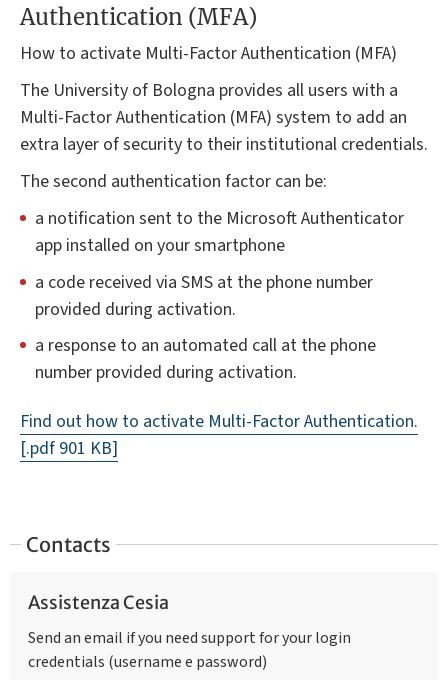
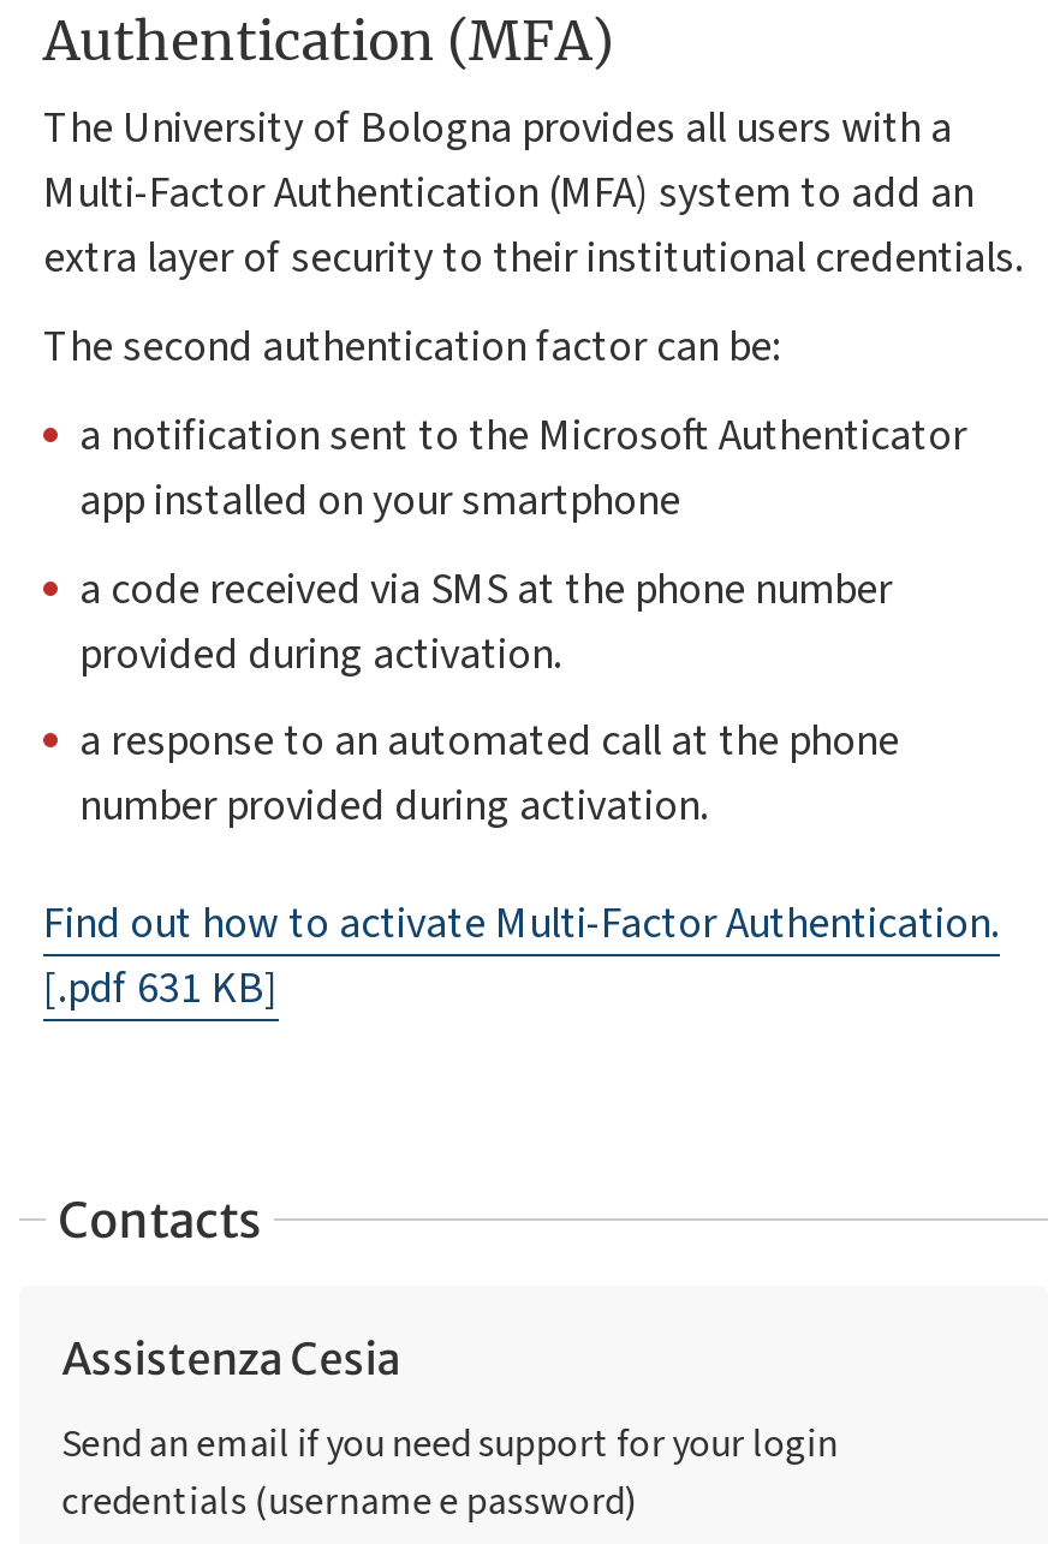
[20,41,397,66] How to activate Multi-Factor Authentication (MFA) -> none
[20,436,118,461] [.pdf 901 KB] -> [43,960,279,1020] [.pdf 631 KB]

